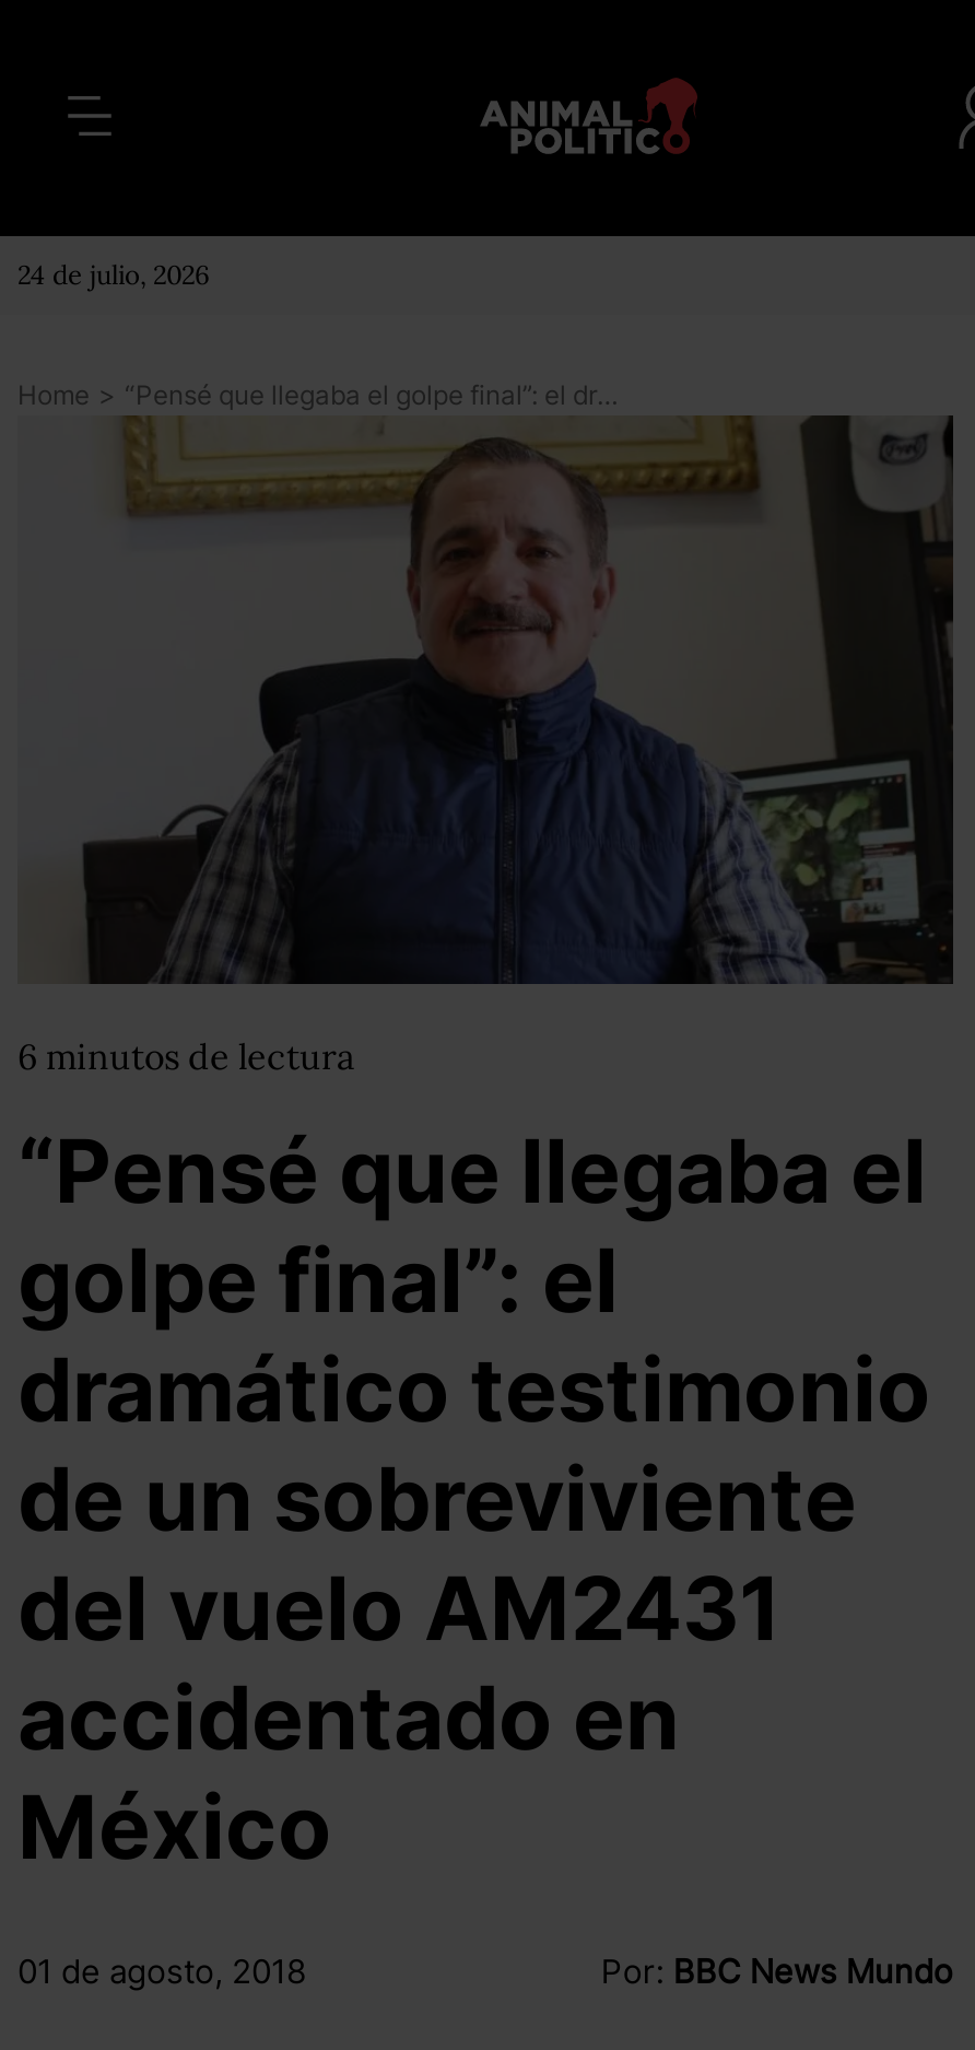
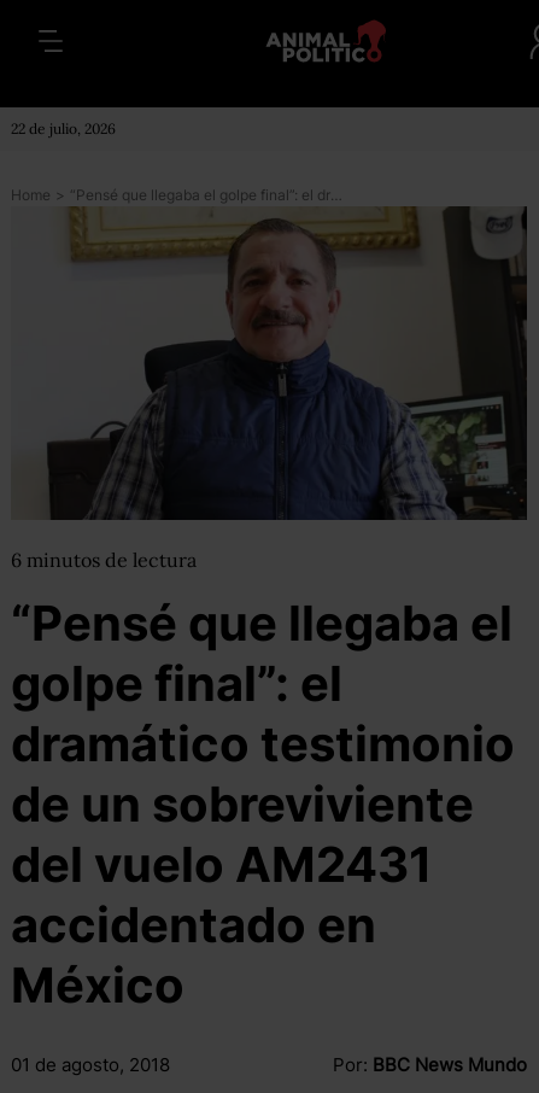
[17,258,210,291] 24 de julio, 2026 -> [11,119,116,138] 22 de julio, 2026

